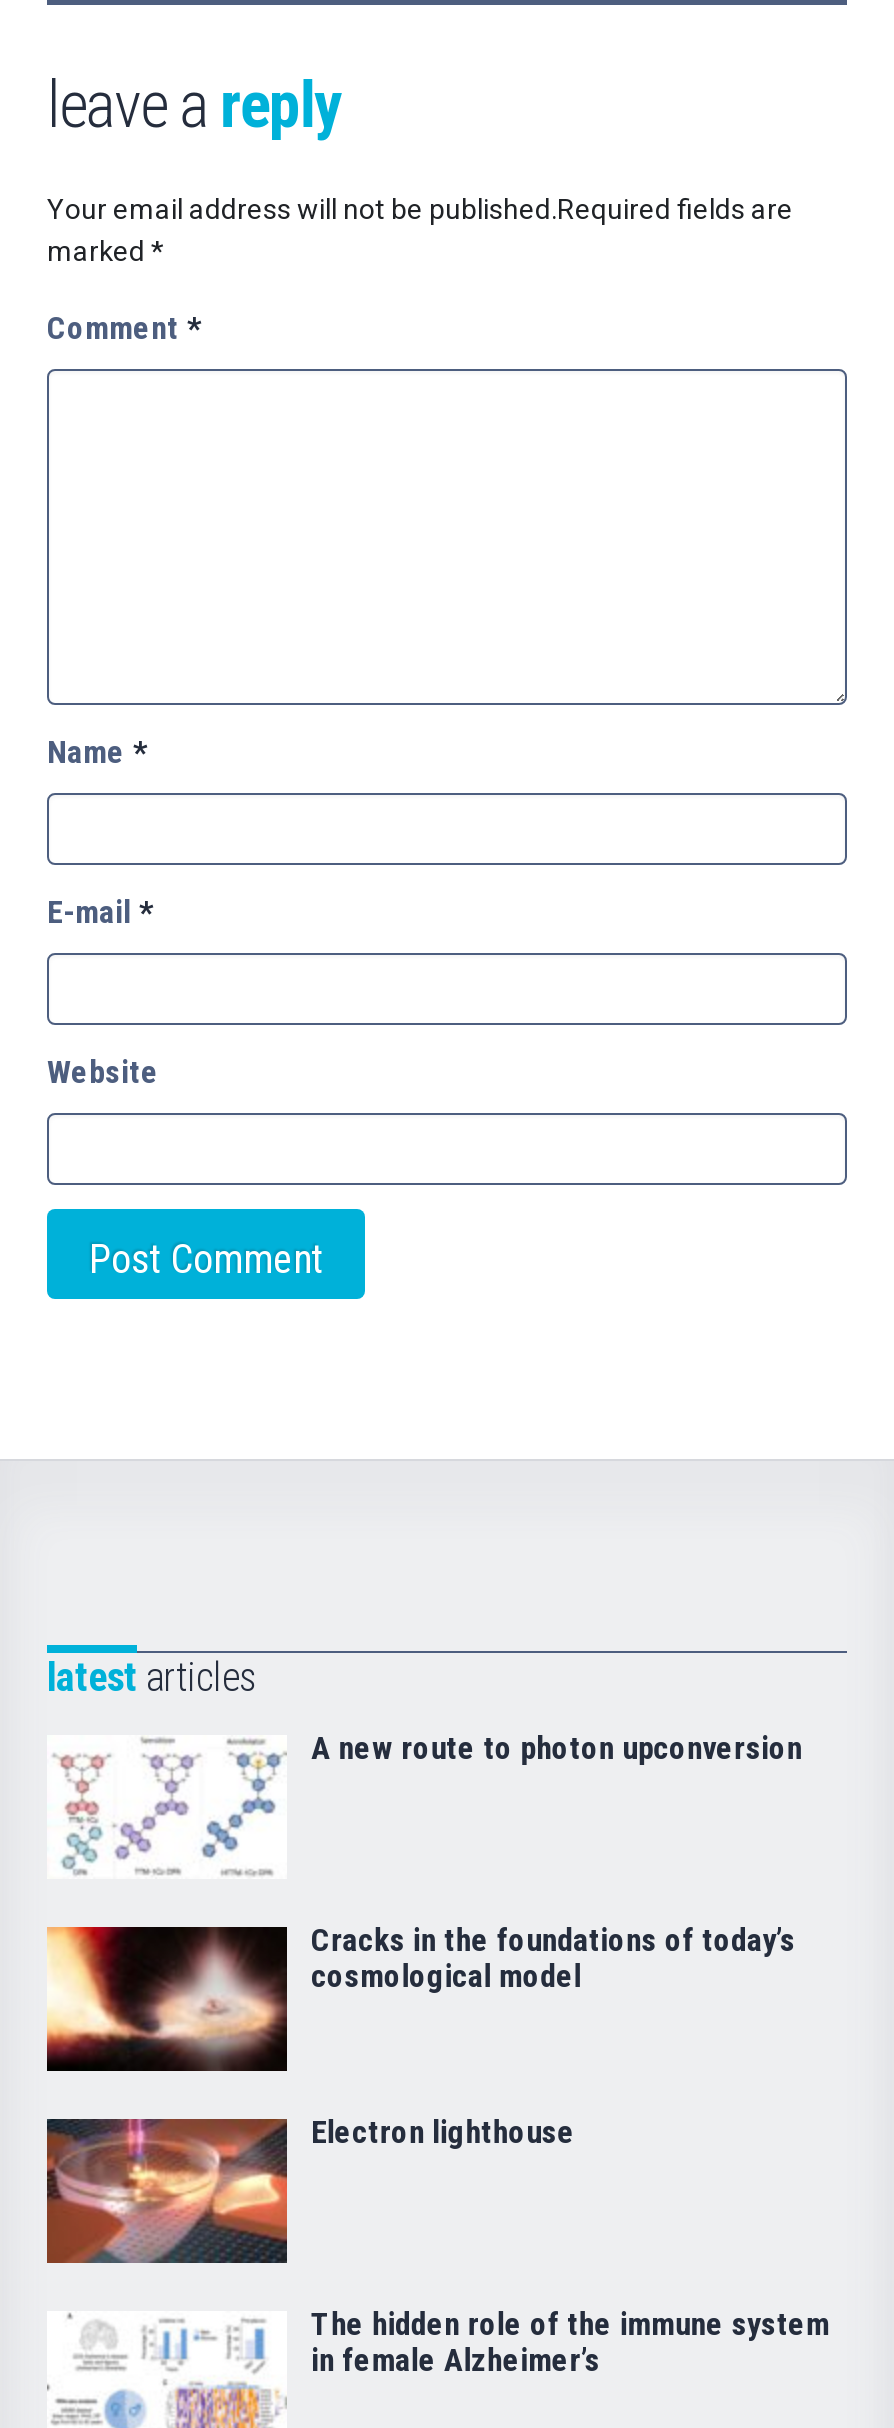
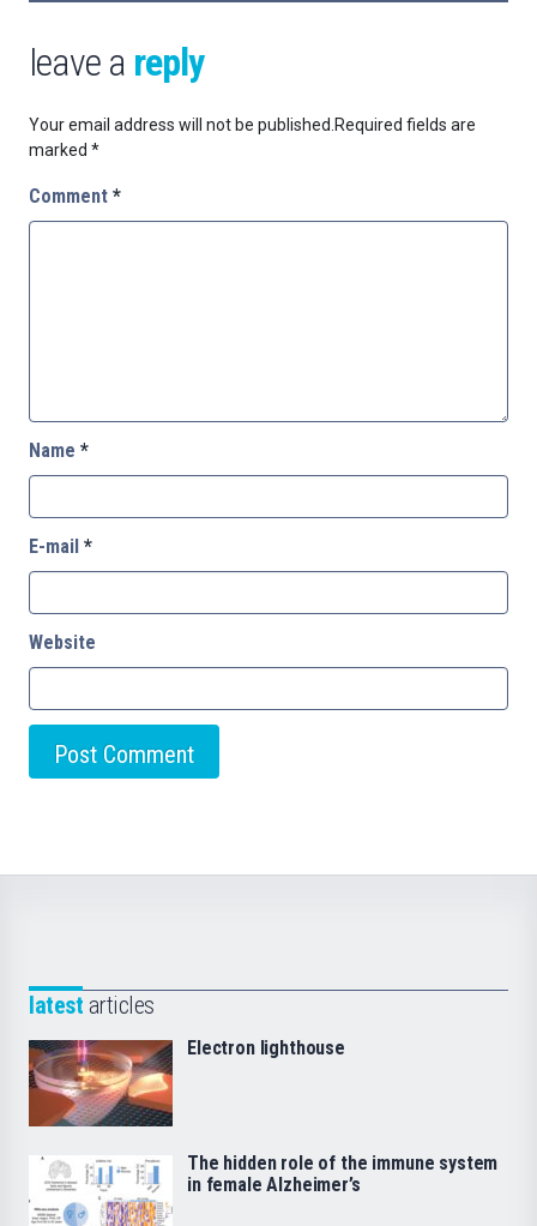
[53,1728,802,1874] [image] | A new route to photon upconversion -> none
[45,1920,795,2074] [image] | Cracks in the foundations of today’s | cosmological model -> none

